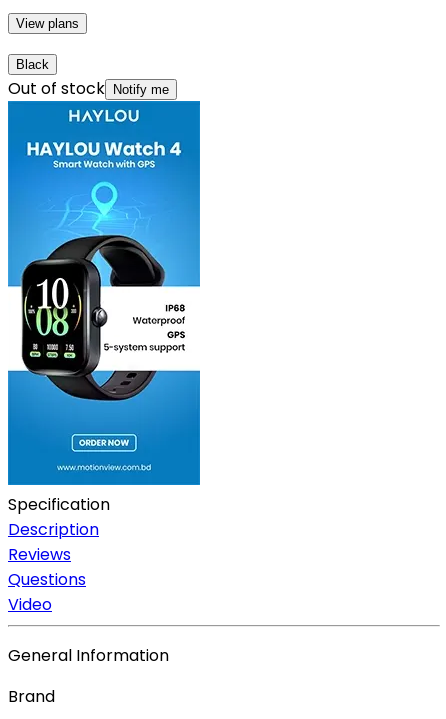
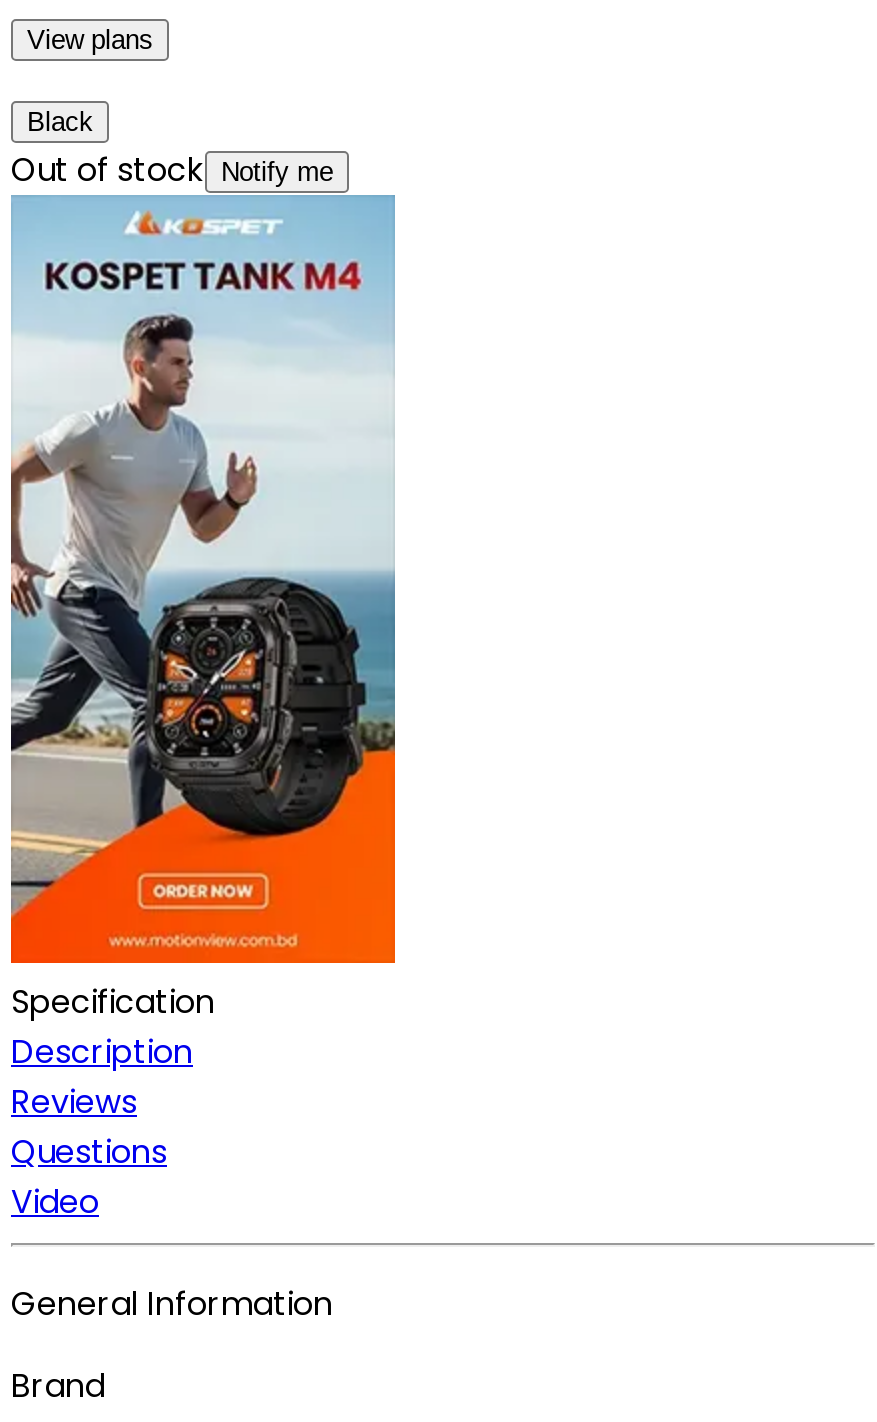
[7,101,201,486] [image] -> [9,197,397,965] [image]

